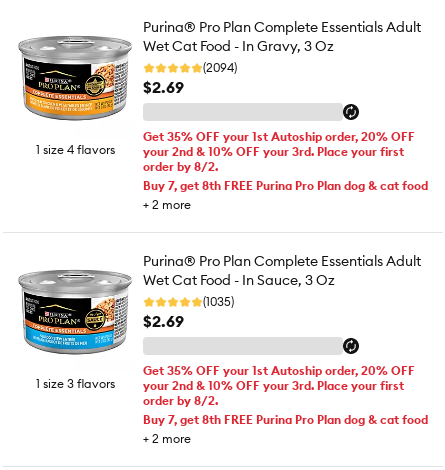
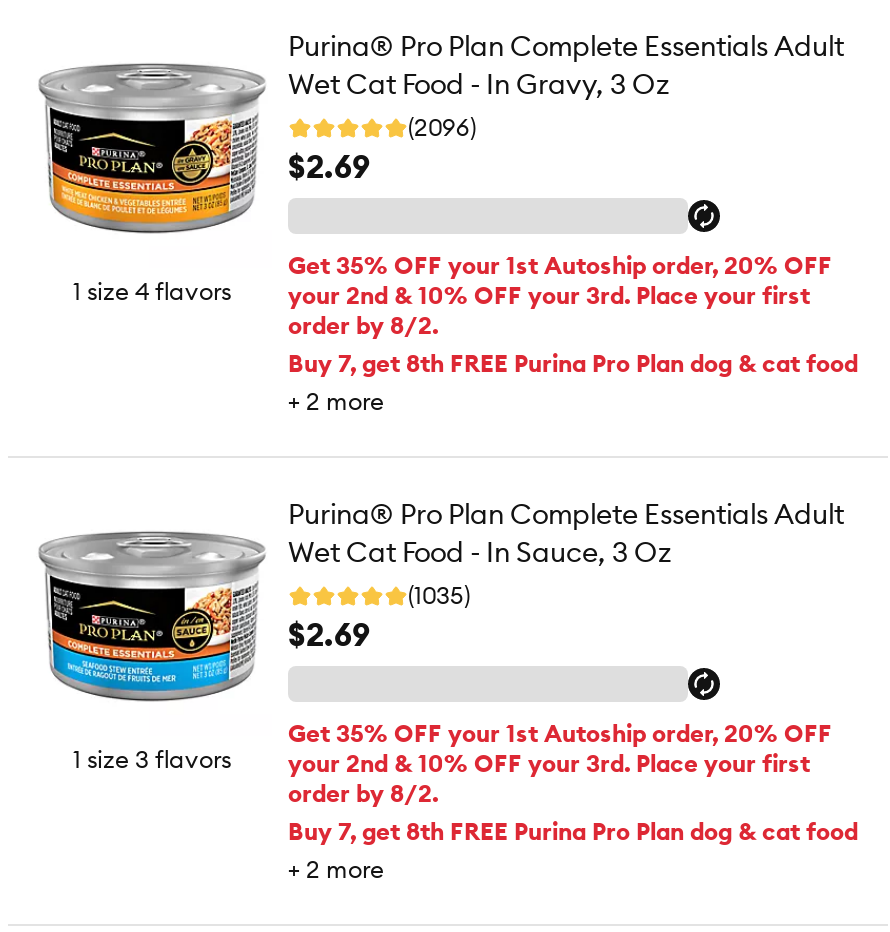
[203,60,237,75] (2094) -> [408,112,476,142] (2096)

